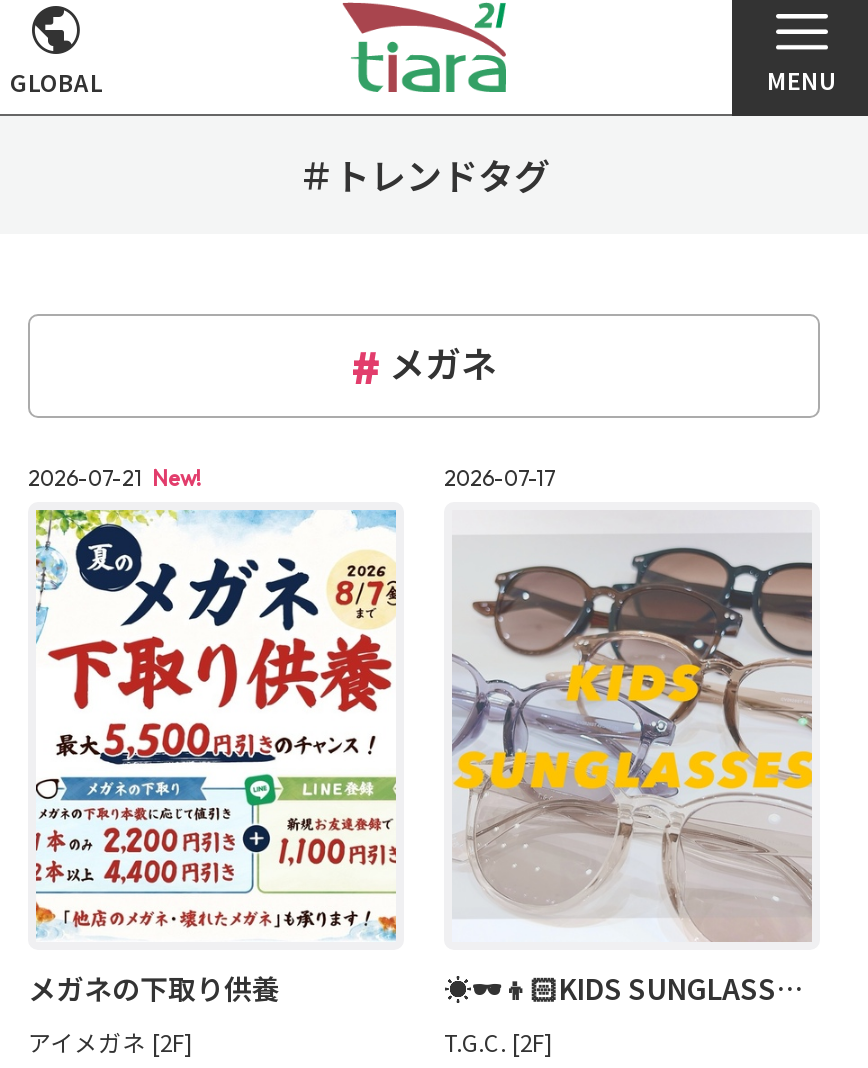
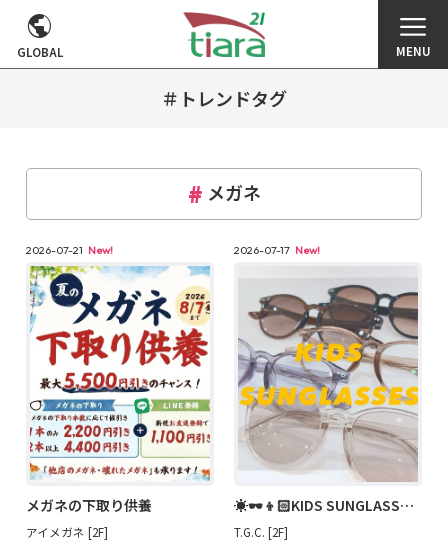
[444,464,556,492] 2026-07-17 -> [234,243,320,257] 2026-07-17 New!

